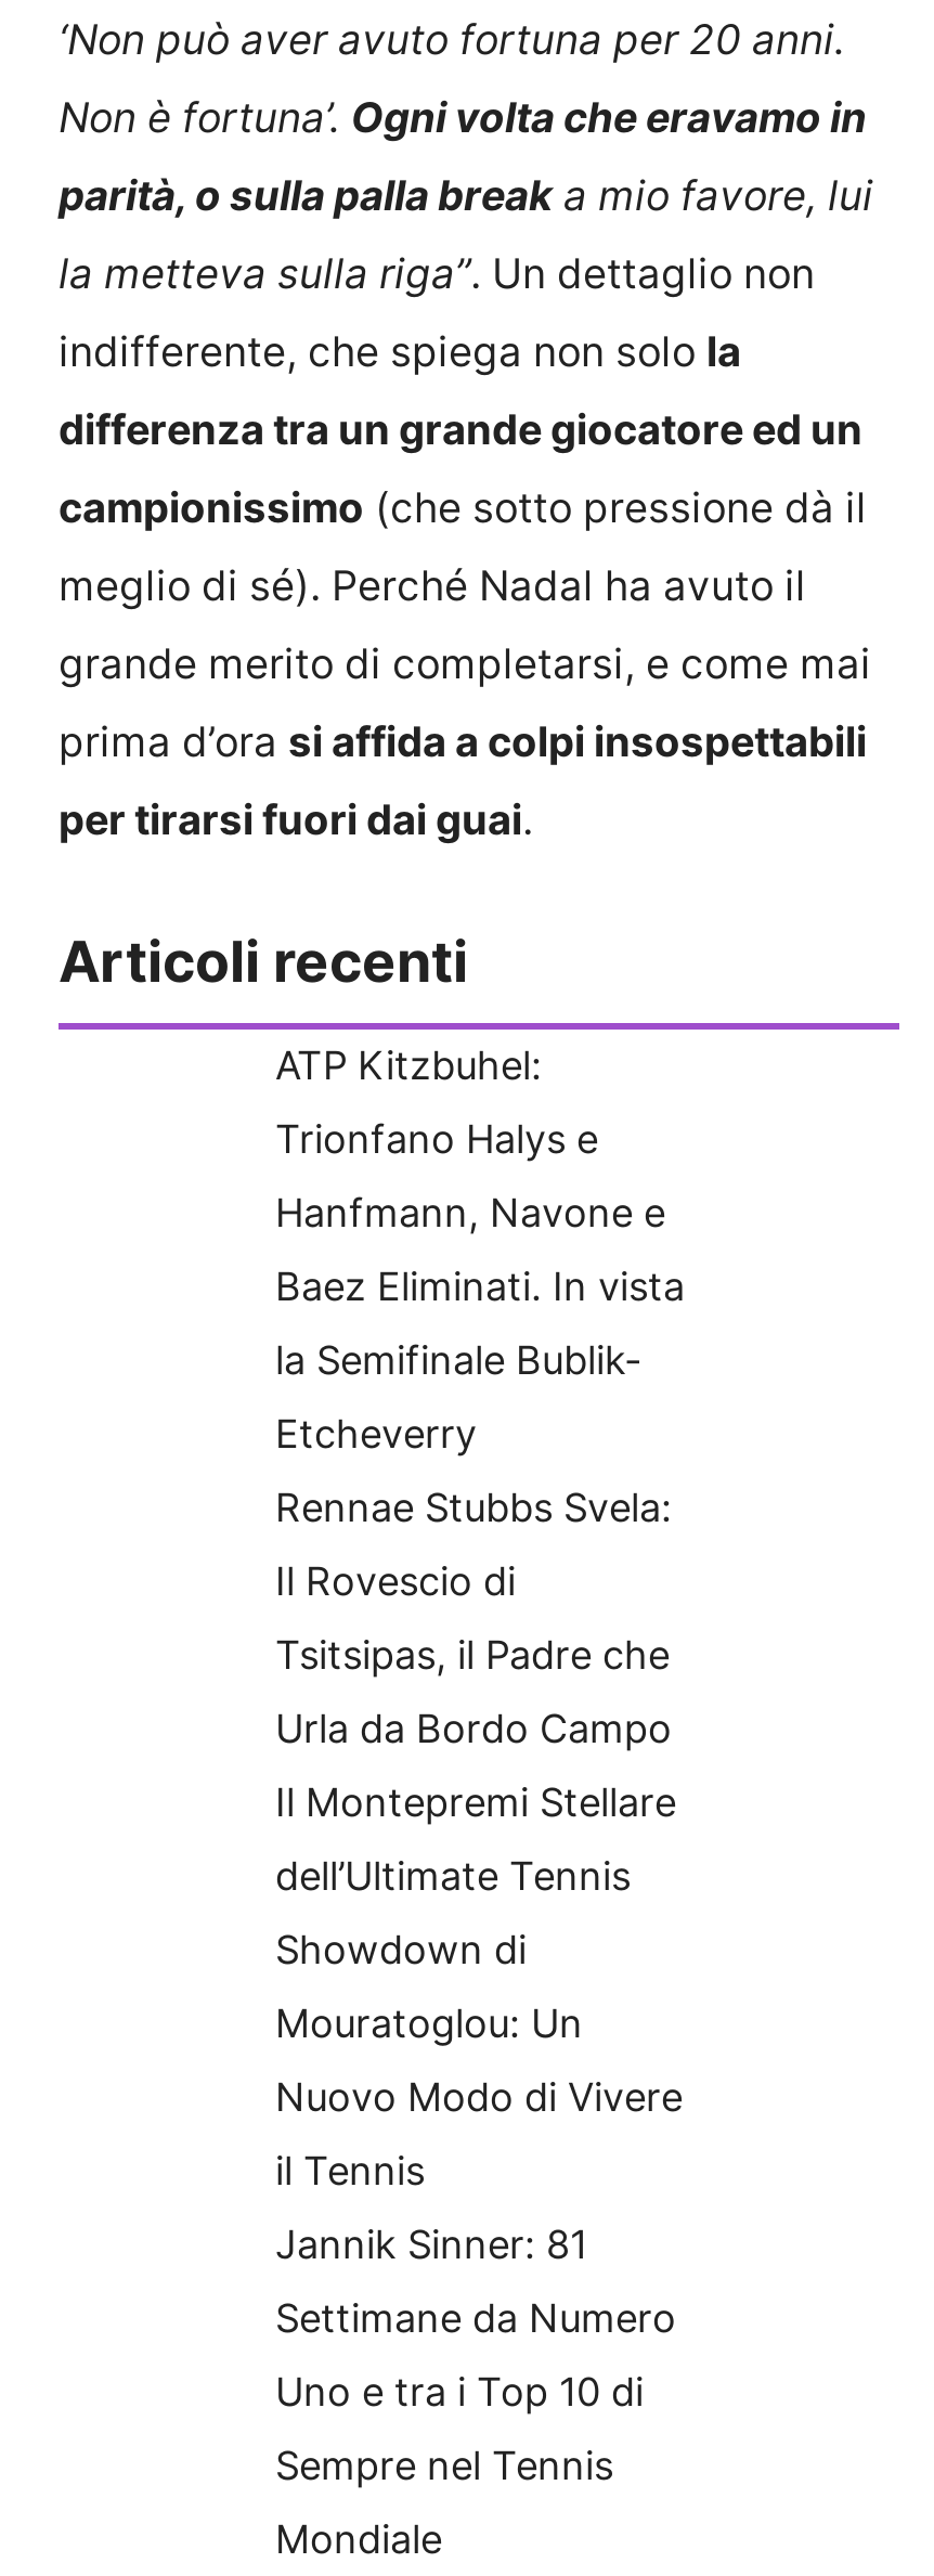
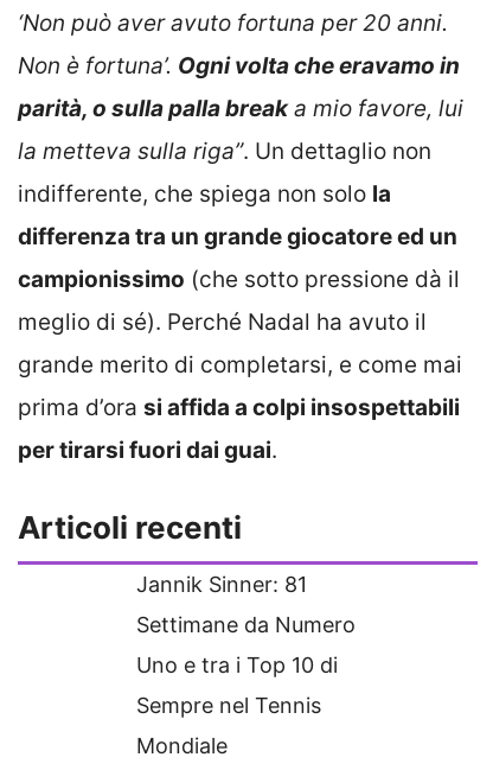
[275,1041,685,2192] ATP Kitzbuhel: | Trionfano Halys e | Hanfmann, Navone e | Baez Eliminati. In vista | la Semifinale Bublik- | Etcheverry | Rennae Stubbs Svela: | Il Rovescio di | Tsitsipas, il Padre che | Urla da Bordo Campo | Il Montepremi Stellare | dell’Ultimate Tennis | Showdown di | Mouratoglou: Un | Nuovo Modo di Vivere | il Tennis -> none

